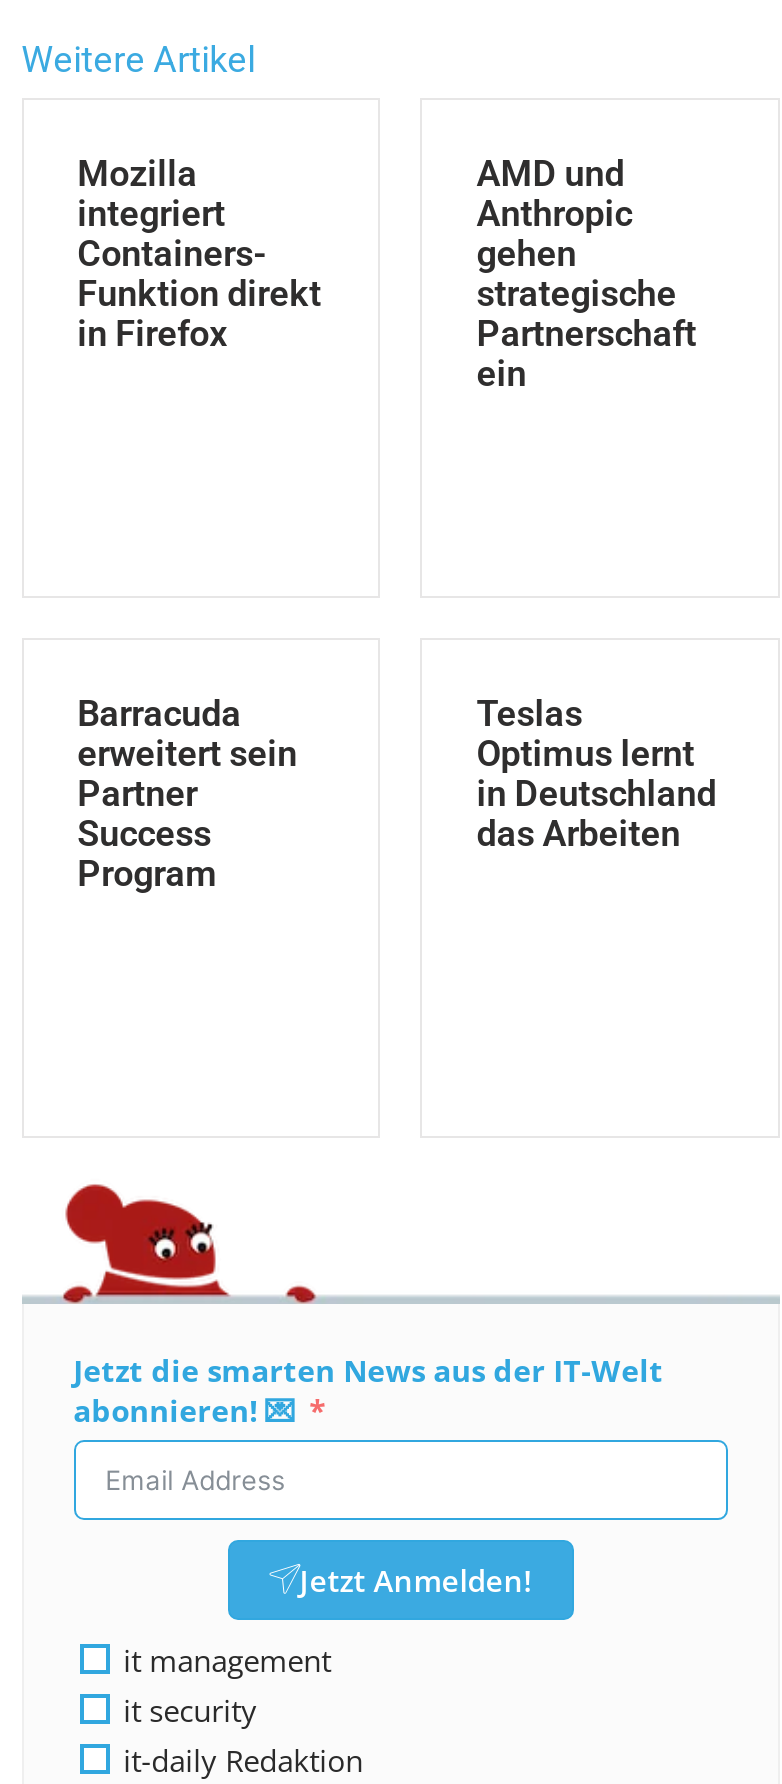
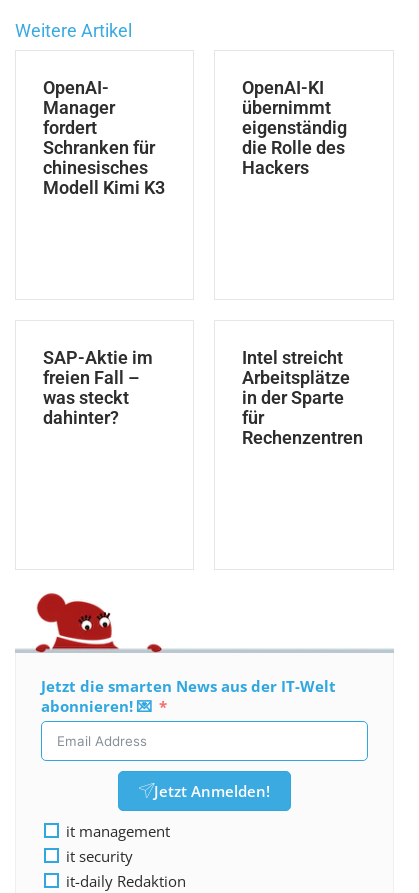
[77,151,321,353] Mozilla | integriert | Containers- | Funktion direkt | in Firefox -> [43,76,165,197] OpenAI- | Manager | fordert | Schranken für | chinesisches | Modell Kimi K3
[476,151,696,393] AMD und | Anthropic | gehen | strategische | Partnerschaft | ein -> [242,76,347,177] OpenAI-KI | übernimmt | eigenständig | die Rolle des | Hackers
[77,691,297,893] Barracuda | erweitert sein | Partner | Success | Program -> [43,346,153,427] SAP-Aktie im | freien Fall – | was steckt | dahinter?
[476,691,716,853] Teslas | Optimus lernt | in Deutschland | das Arbeiten -> [242,346,363,447] Intel streicht | Arbeitsplätze | in der Sparte | für | Rechenzentren

